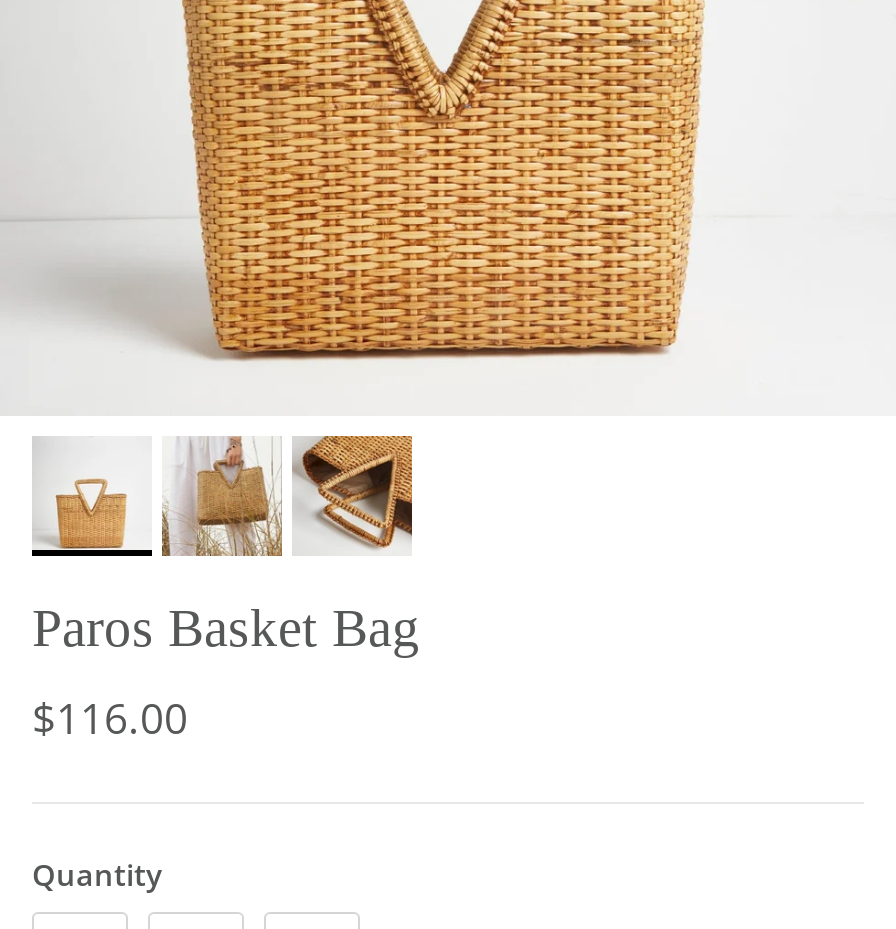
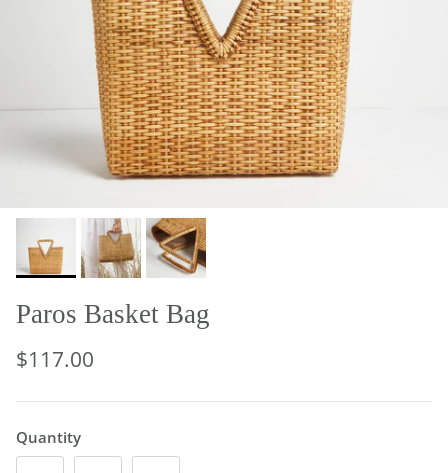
[32,691,188,747] $116.00 -> [16,345,94,373] $117.00

